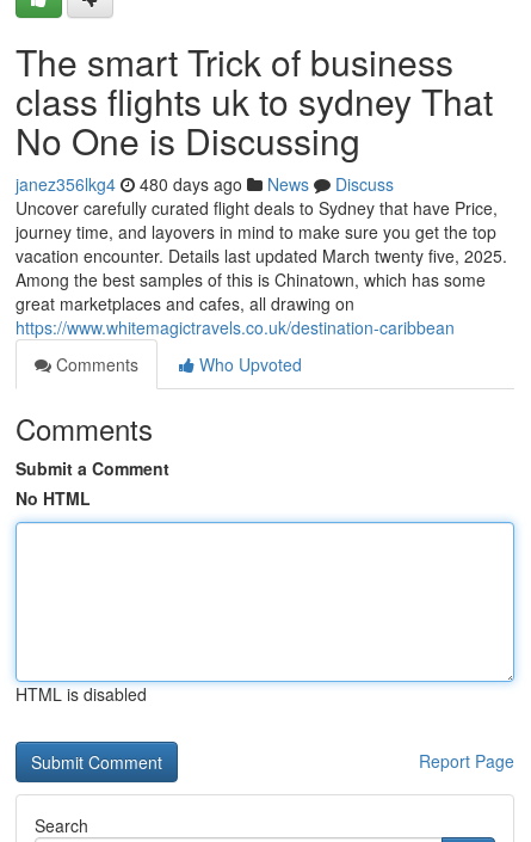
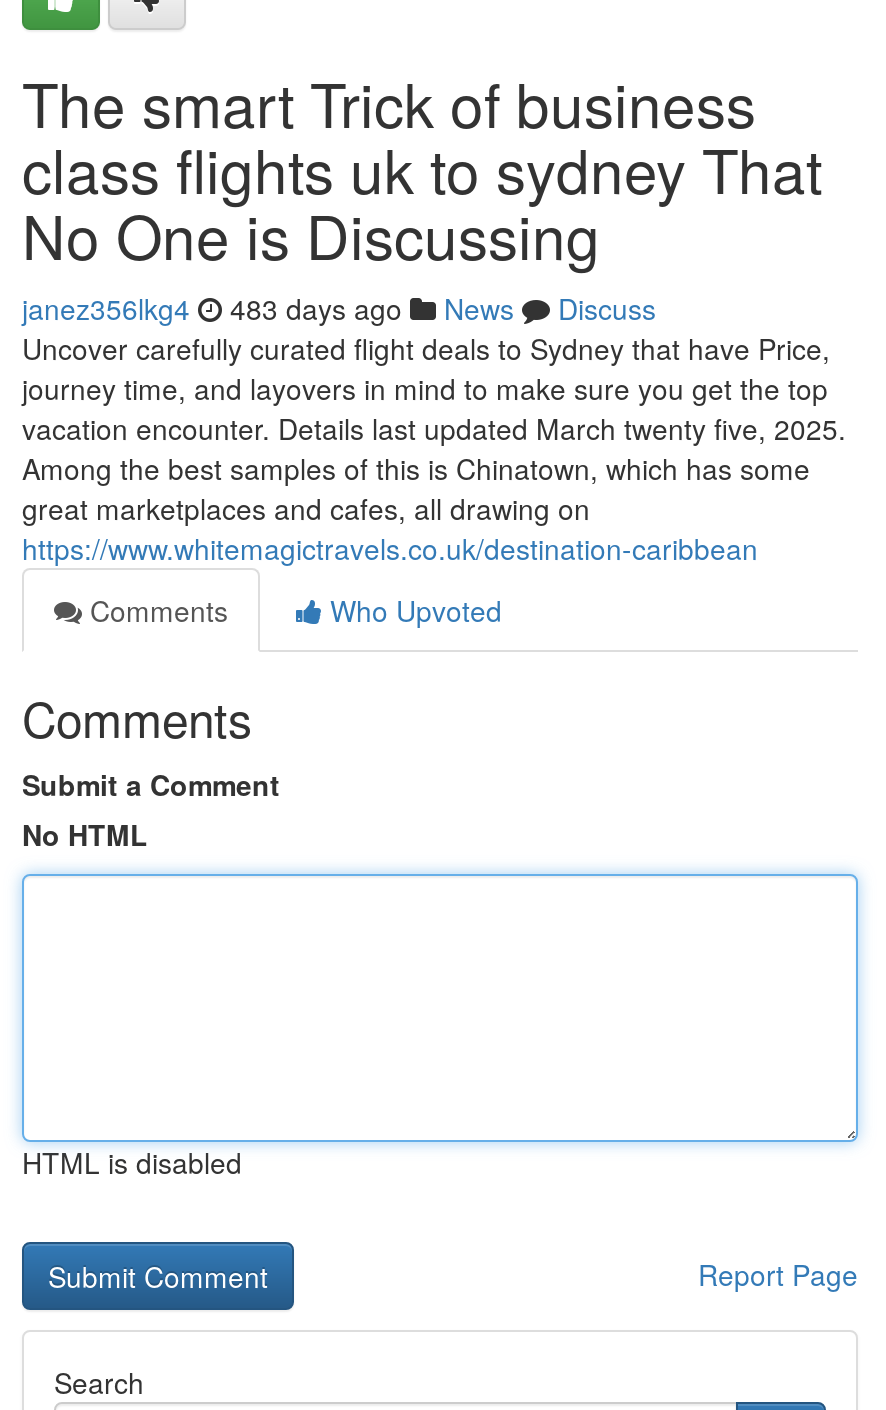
[16,172,394,196] janez356lkg4 480 days ago News Discuss -> [22,288,656,328] janez356lkg4 483 days ago News Discuss

